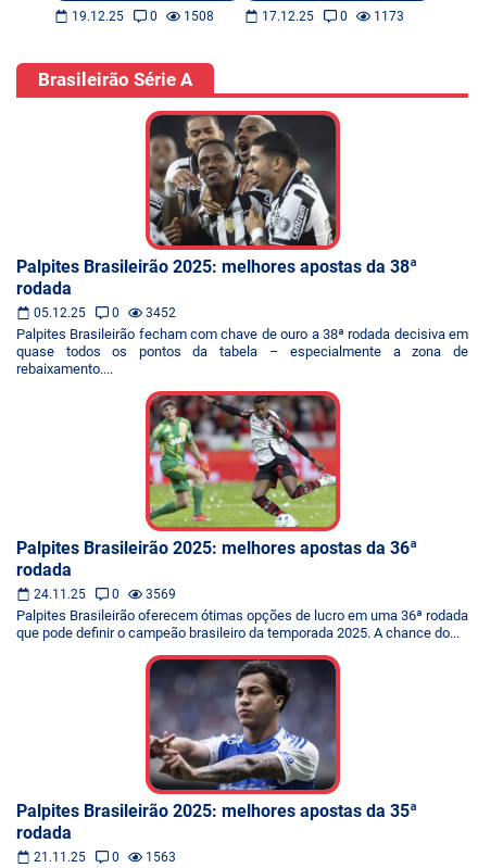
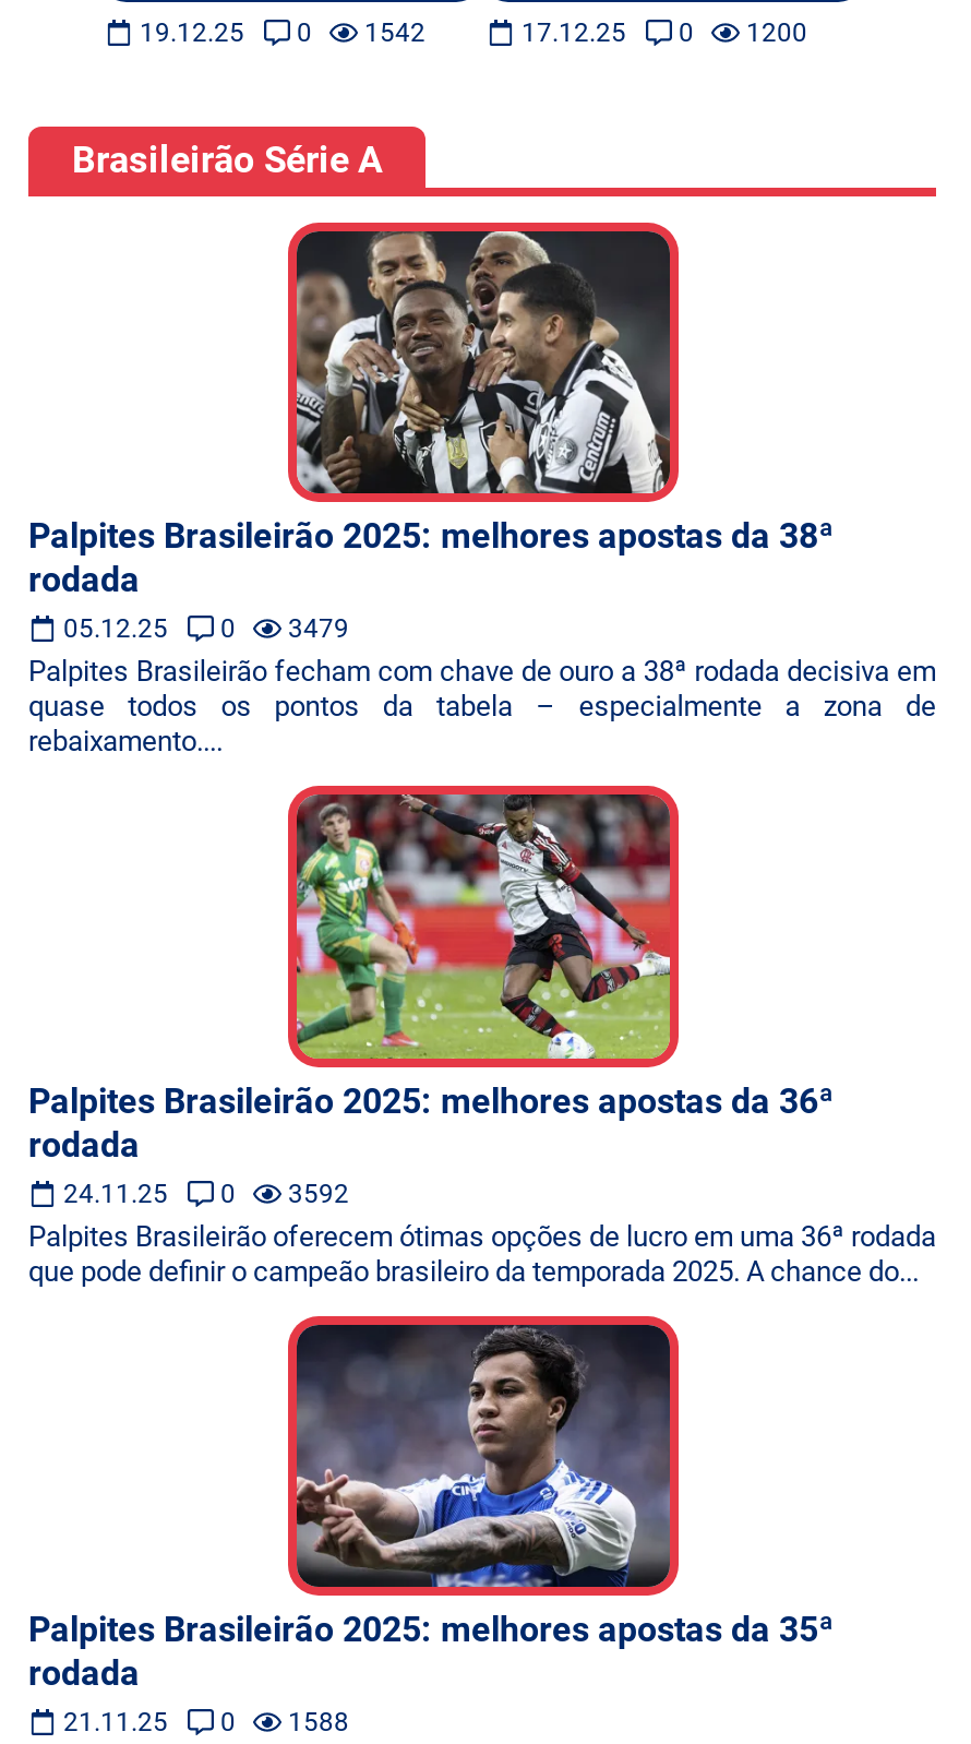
[72,8,214,24] 19.12.25 0 1508 -> [140,17,425,47] 19.12.25 0 1542
[262,8,404,24] 17.12.25 0 1173 -> [522,17,807,47] 17.12.25 0 1200
[34,306,176,321] 05.12.25 0 3452 -> [63,614,349,645] 05.12.25 0 3479
[34,587,176,602] 24.11.25 0 3569 -> [63,1178,349,1209] 24.11.25 0 3592
[34,850,176,865] 21.11.25 0 1563 -> [63,1708,349,1739] 21.11.25 0 1588

